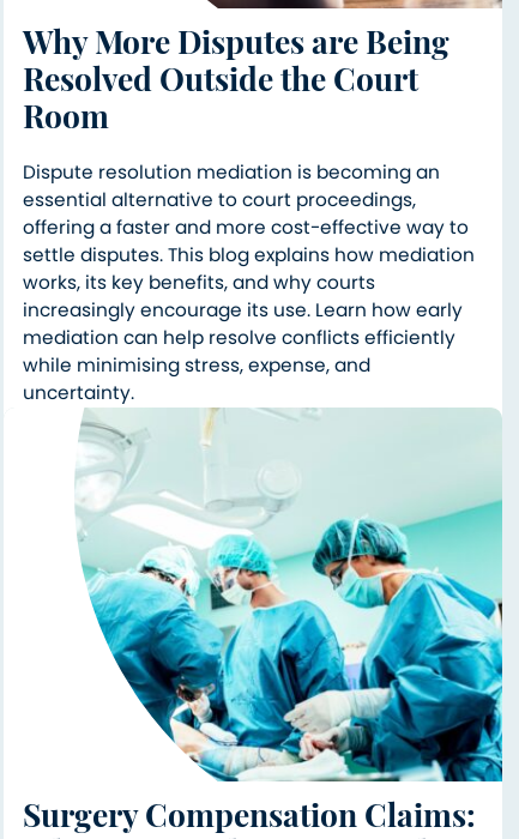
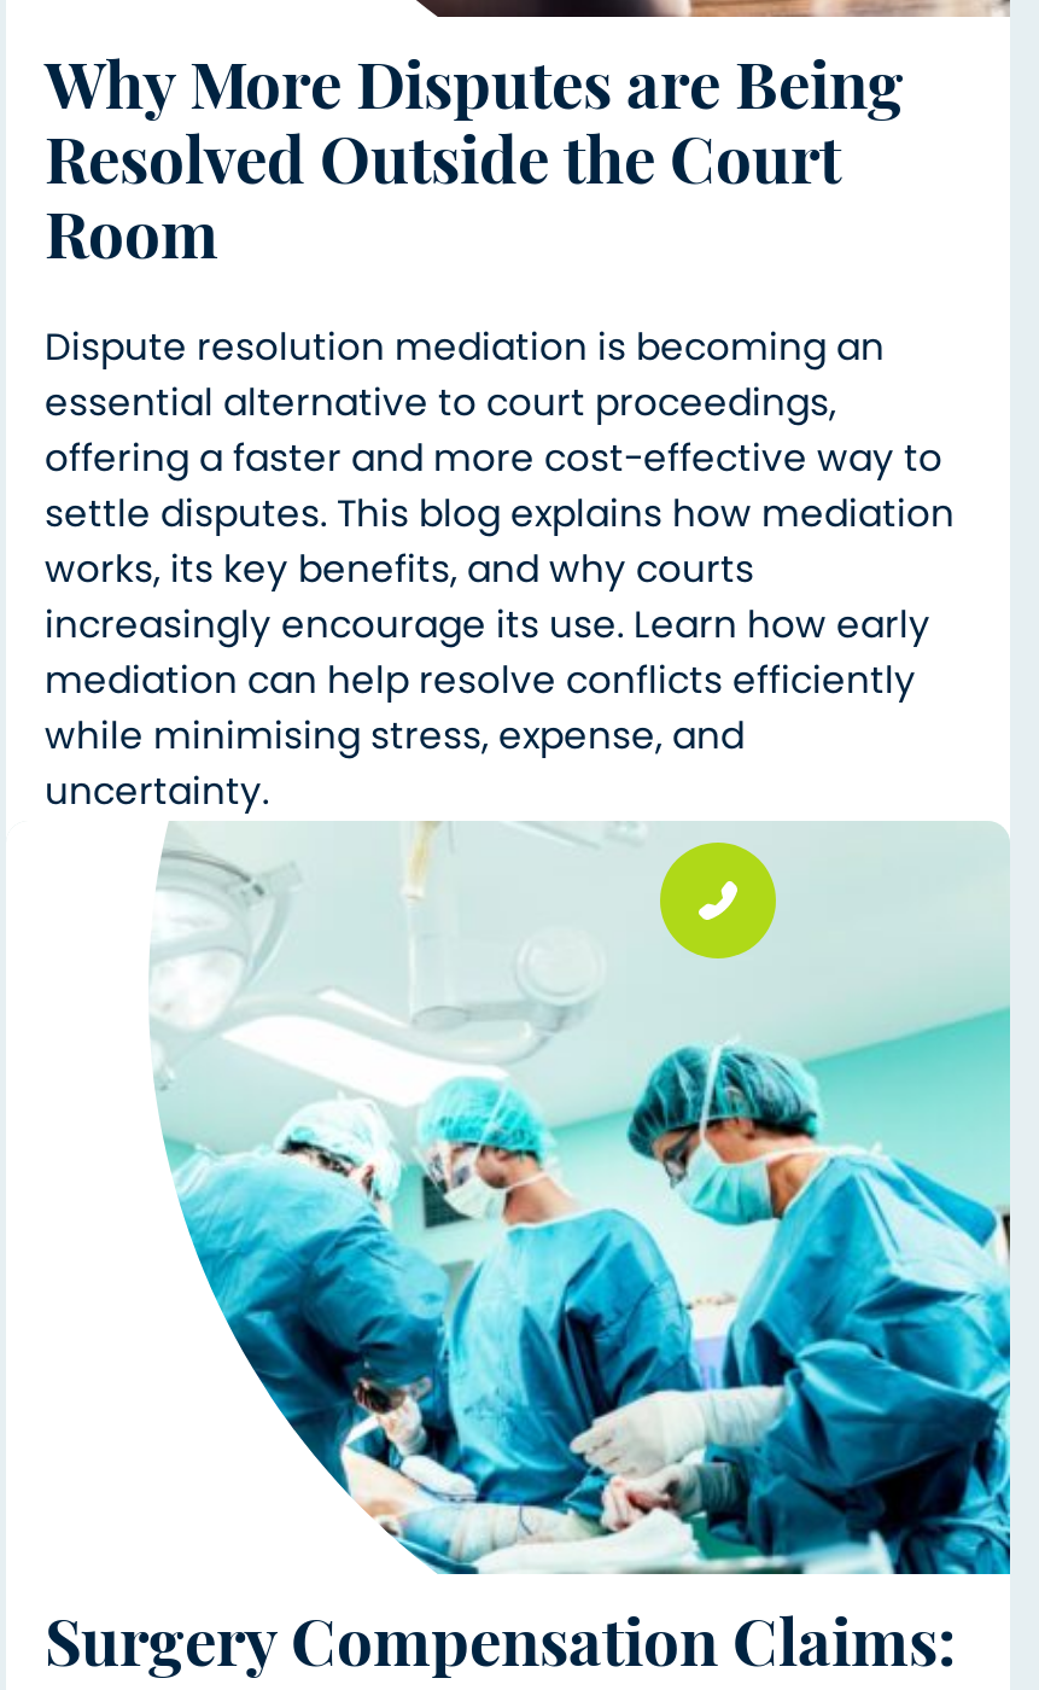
none -> [658,840,778,961] [image]

